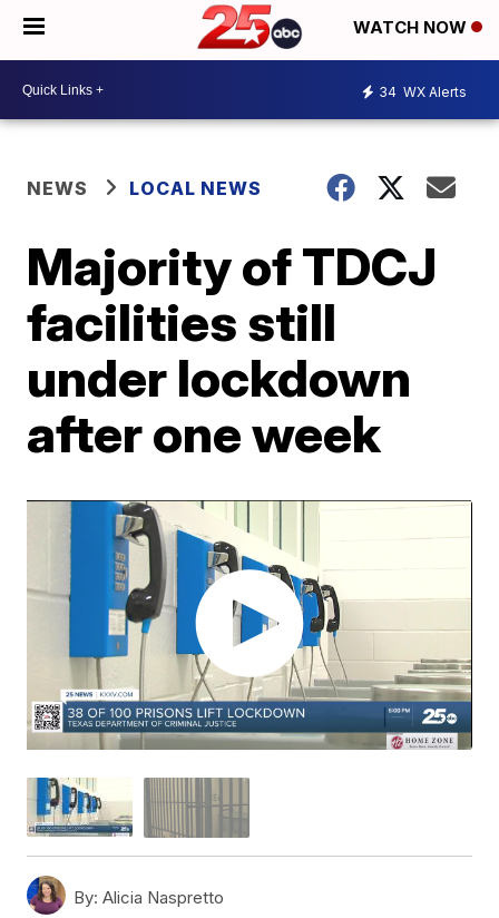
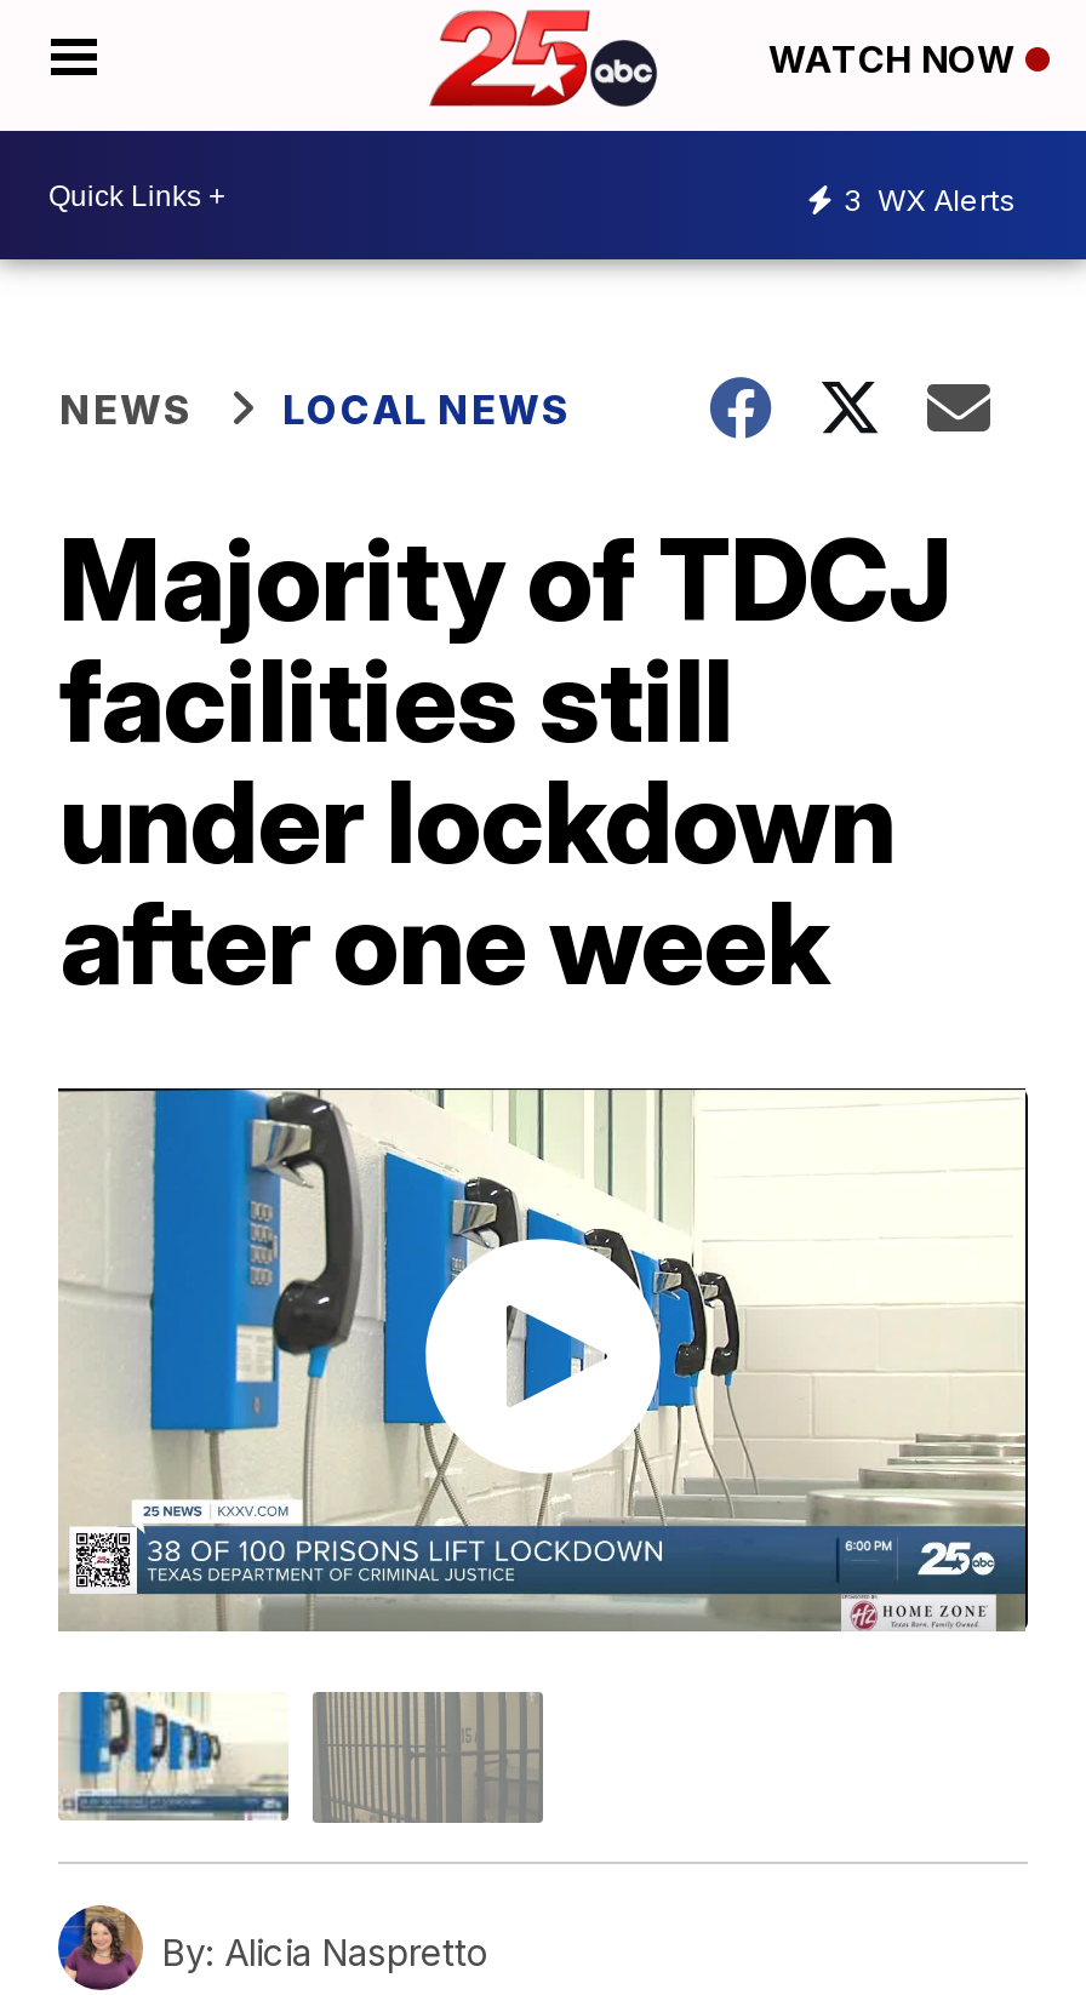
[379,83,467,100] 34 WX Alerts -> [844,181,1016,217] 3 WX Alerts

